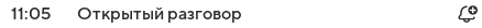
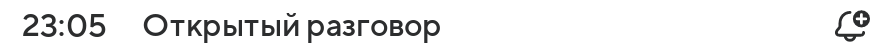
[11,4,242,24] 11:05 Открытый разговор -> [22,8,442,44] 23:05 Открытый разговор

